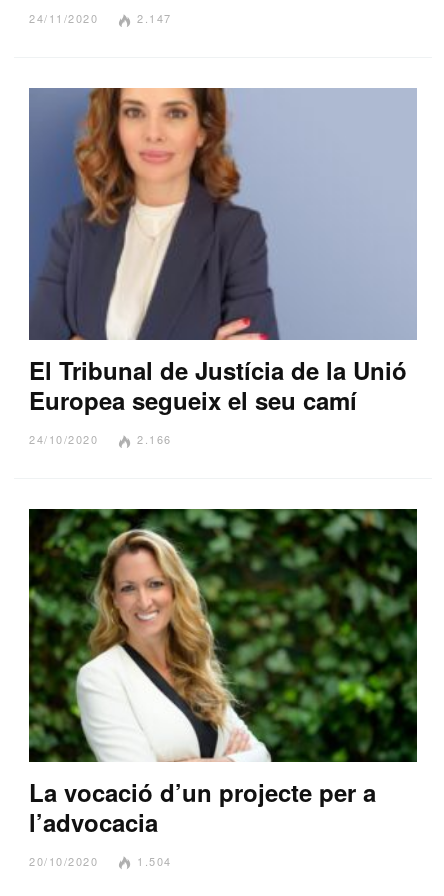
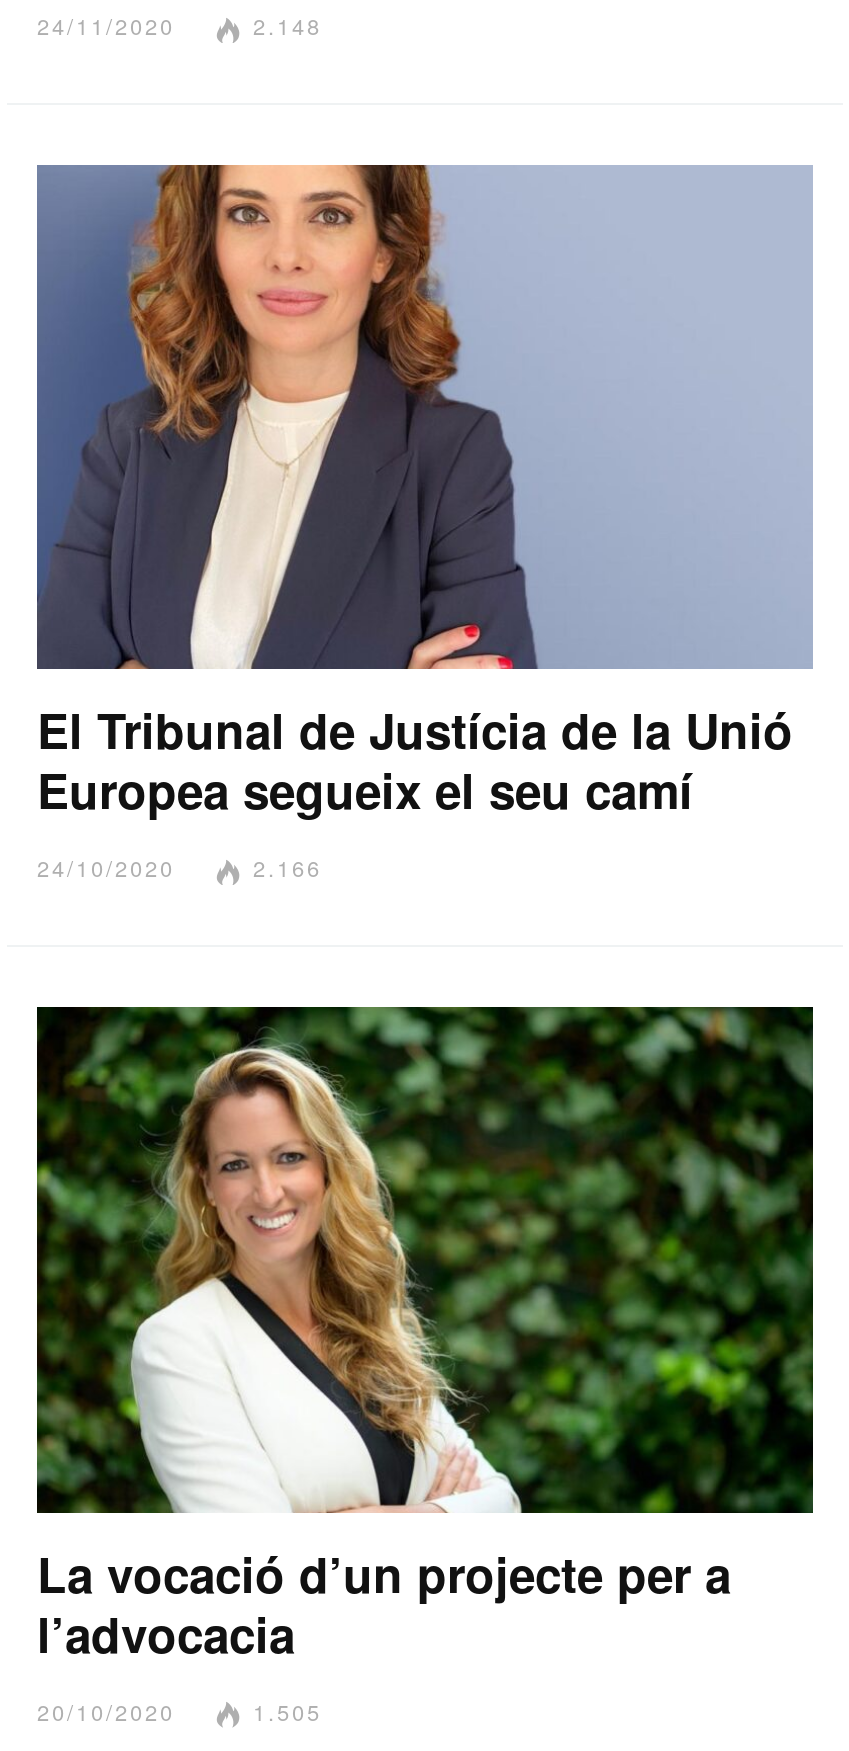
[137,10,171,26] 2.147 -> [253,9,322,41] 2.148
[137,853,171,869] 1.504 -> [253,1694,322,1726] 1.505

